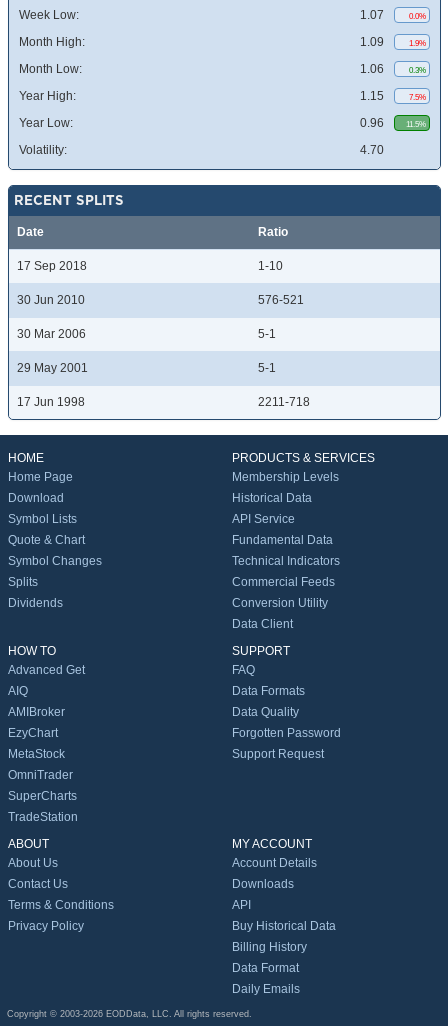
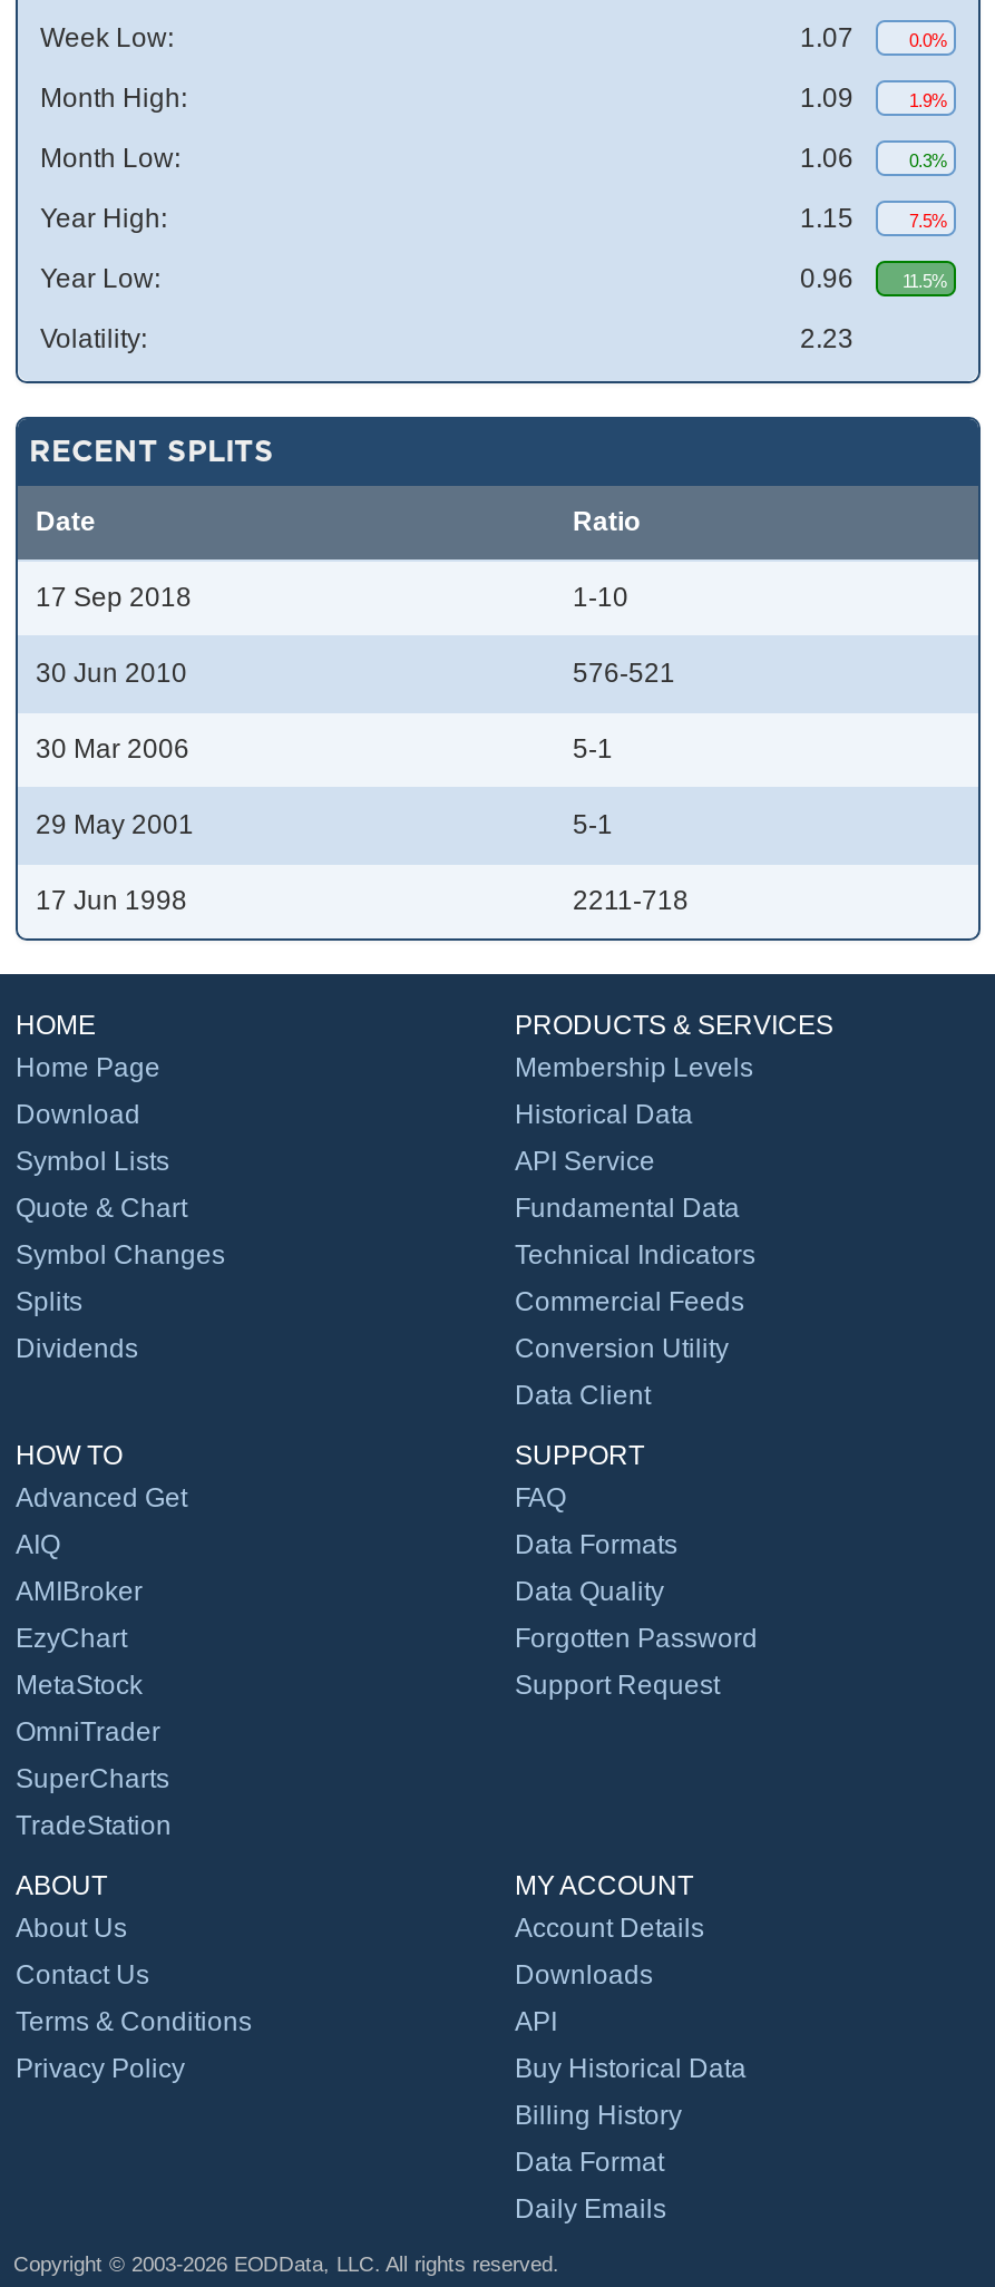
[360,143,384,157] 4.70 -> [800,324,853,355] 2.23

